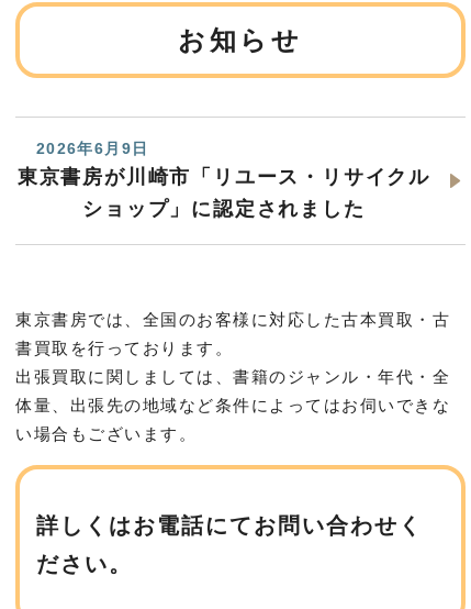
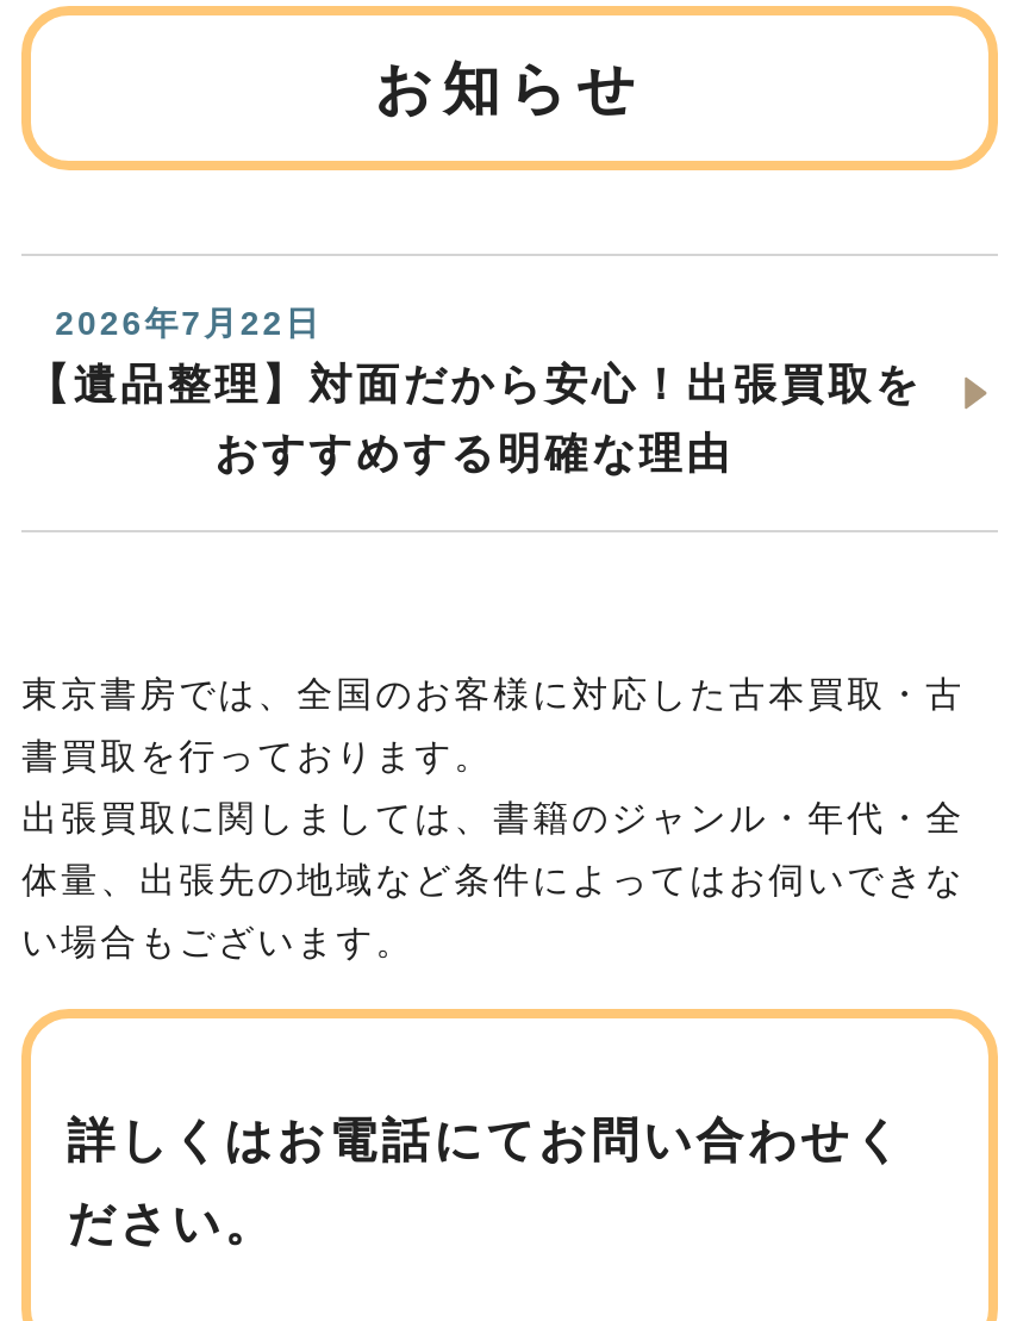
[17,140,430,220] 2026年6月9日 | 東京書房が川崎市「リユース・リサイクル | ショップ」に認定されました -> [26,304,922,478] 2026年7月22日 | 【遺品整理】対面だから安心！出張買取を | おすすめする明確な理由

